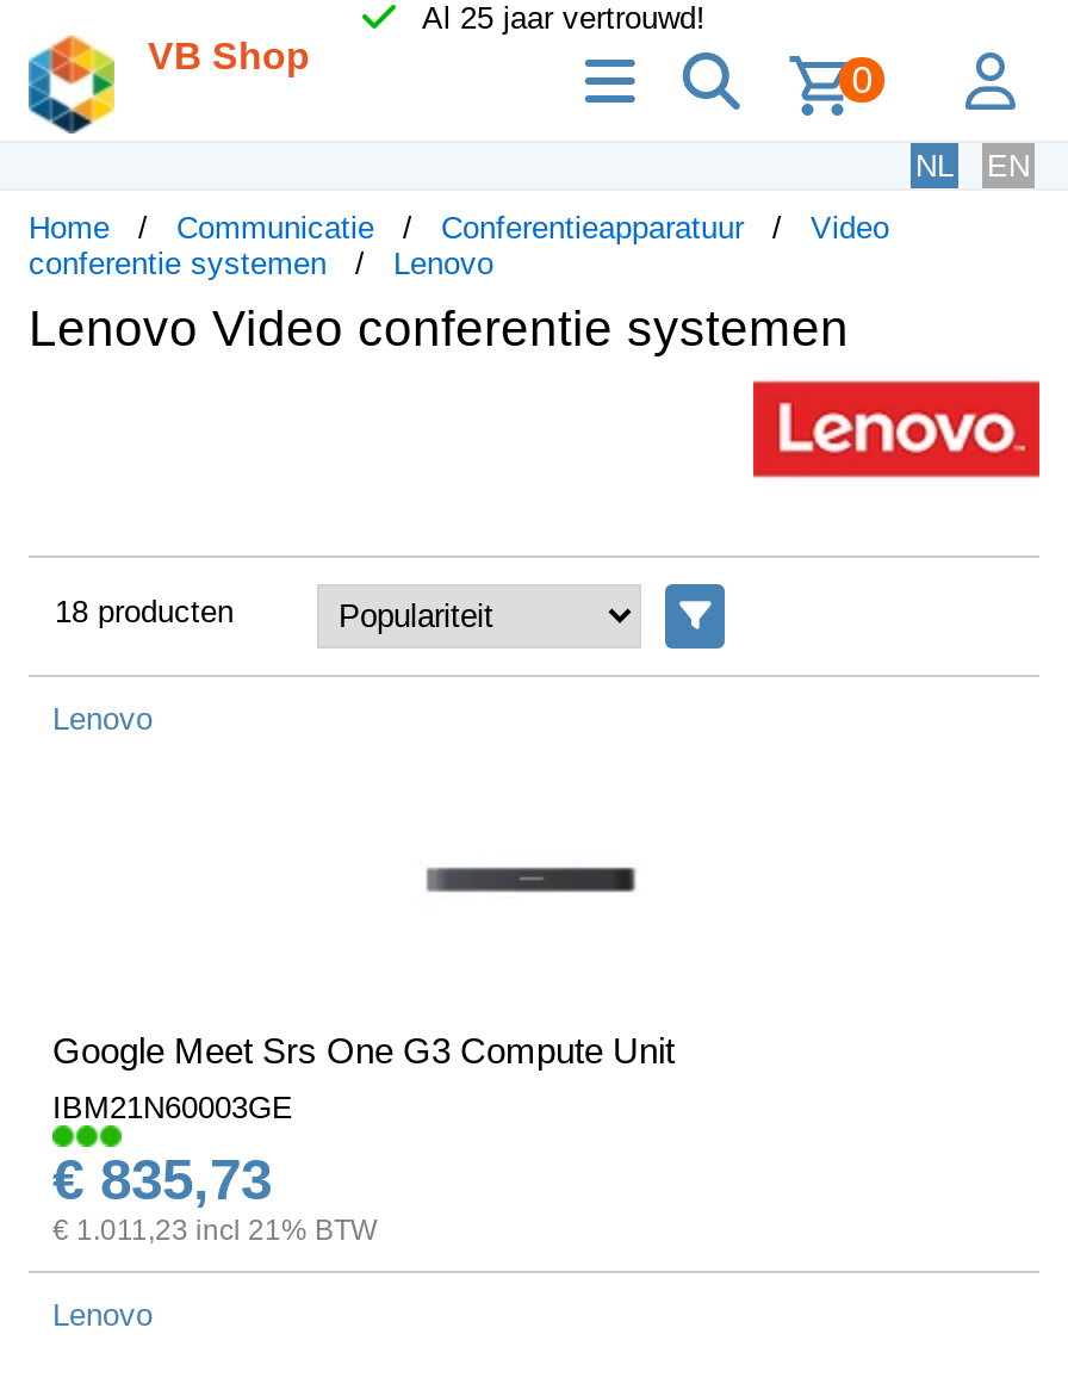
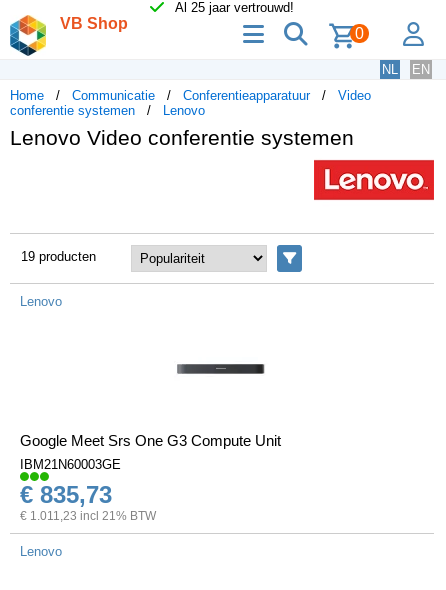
[55,594,234,629] 18 producten -> [21,249,96,264] 19 producten

